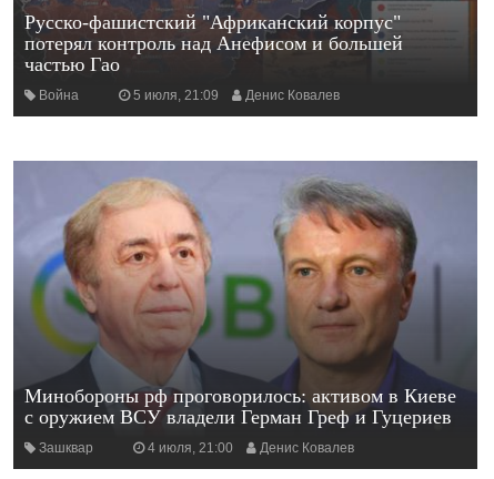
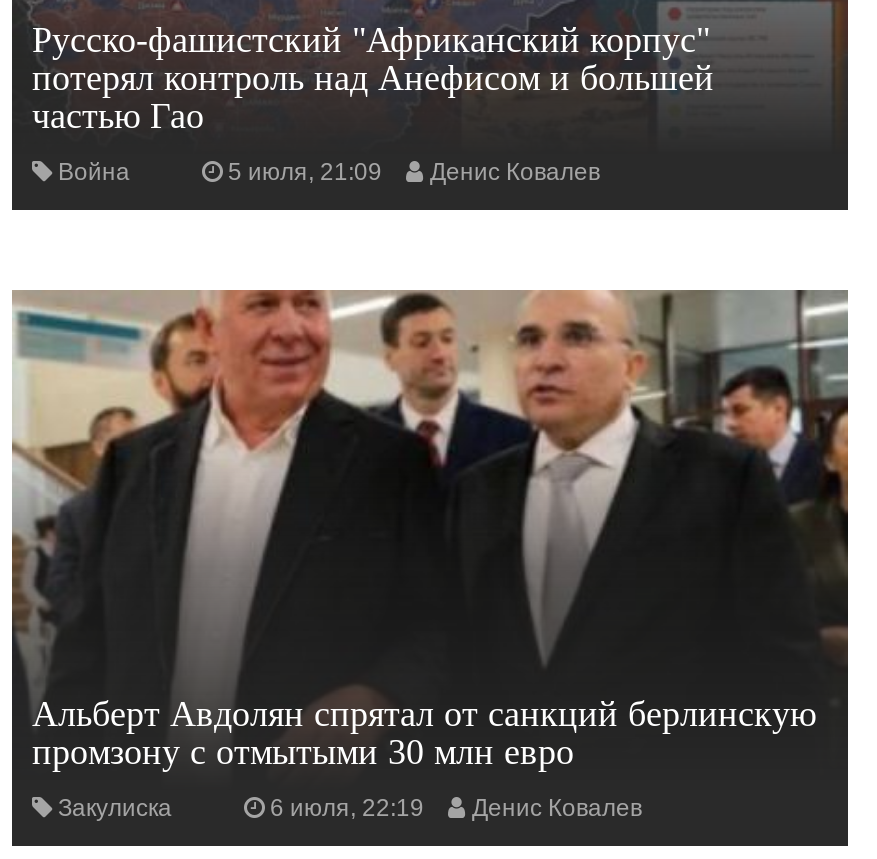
[13,160,478,428] [image] | Минобороны рф проговорилось: активом в Киеве | с оружием ВСУ владели Герман Греф и Гуцериев -> [12,288,850,773] [image] | Альберт Авдолян спрятал от санкций берлинскую | промзону с отмытыми 30 млн евро
[39,441,233,456] Зашквар | 4 июля, 21:00 -> [58,795,424,823] Закулиска | 6 июля, 22:19

